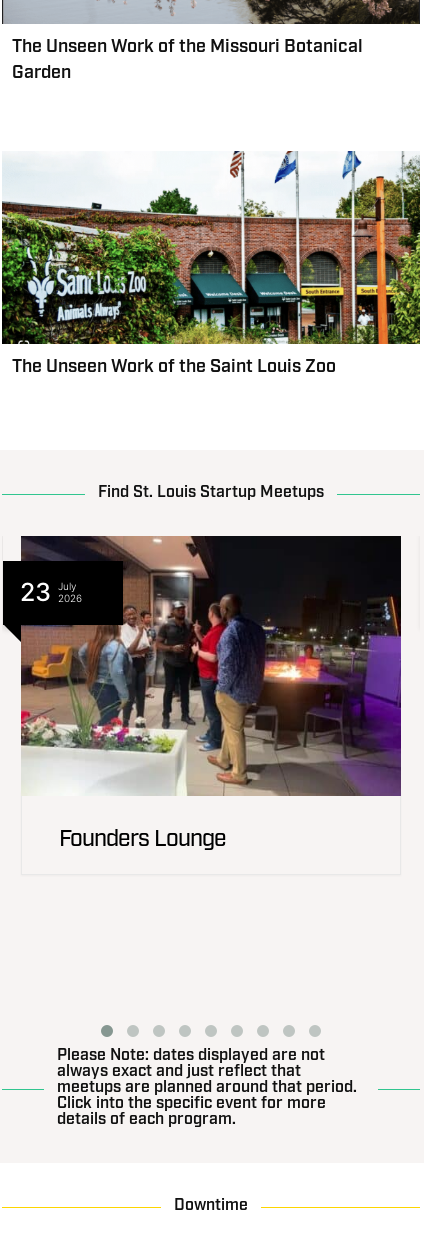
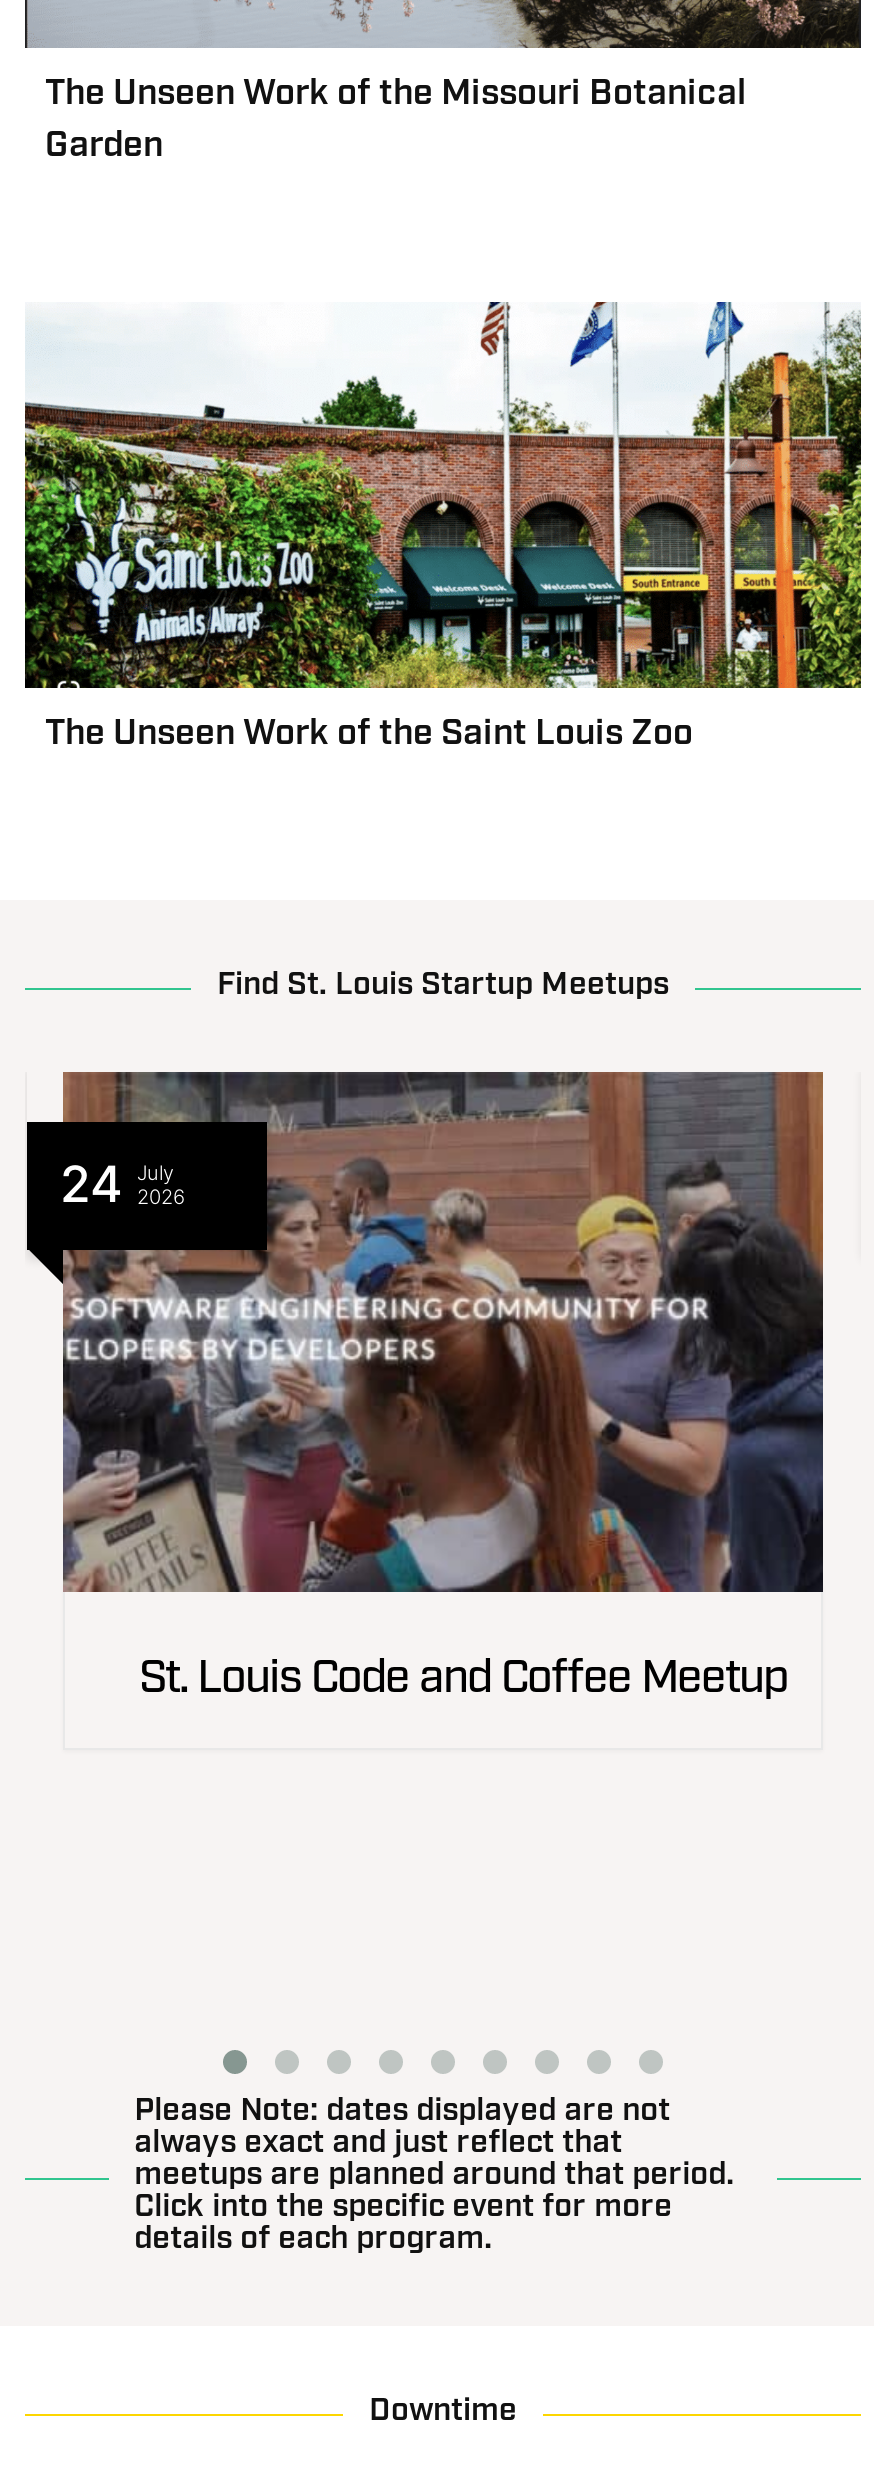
[19,535,402,796] [image] | 23 July 2026 -> [60,1070,825,1594] [image] | 24 July 2026
[59,824,226,855] Founders Lounge -> [139,1648,787,1710] St. Louis Code and Coffee Meetup

